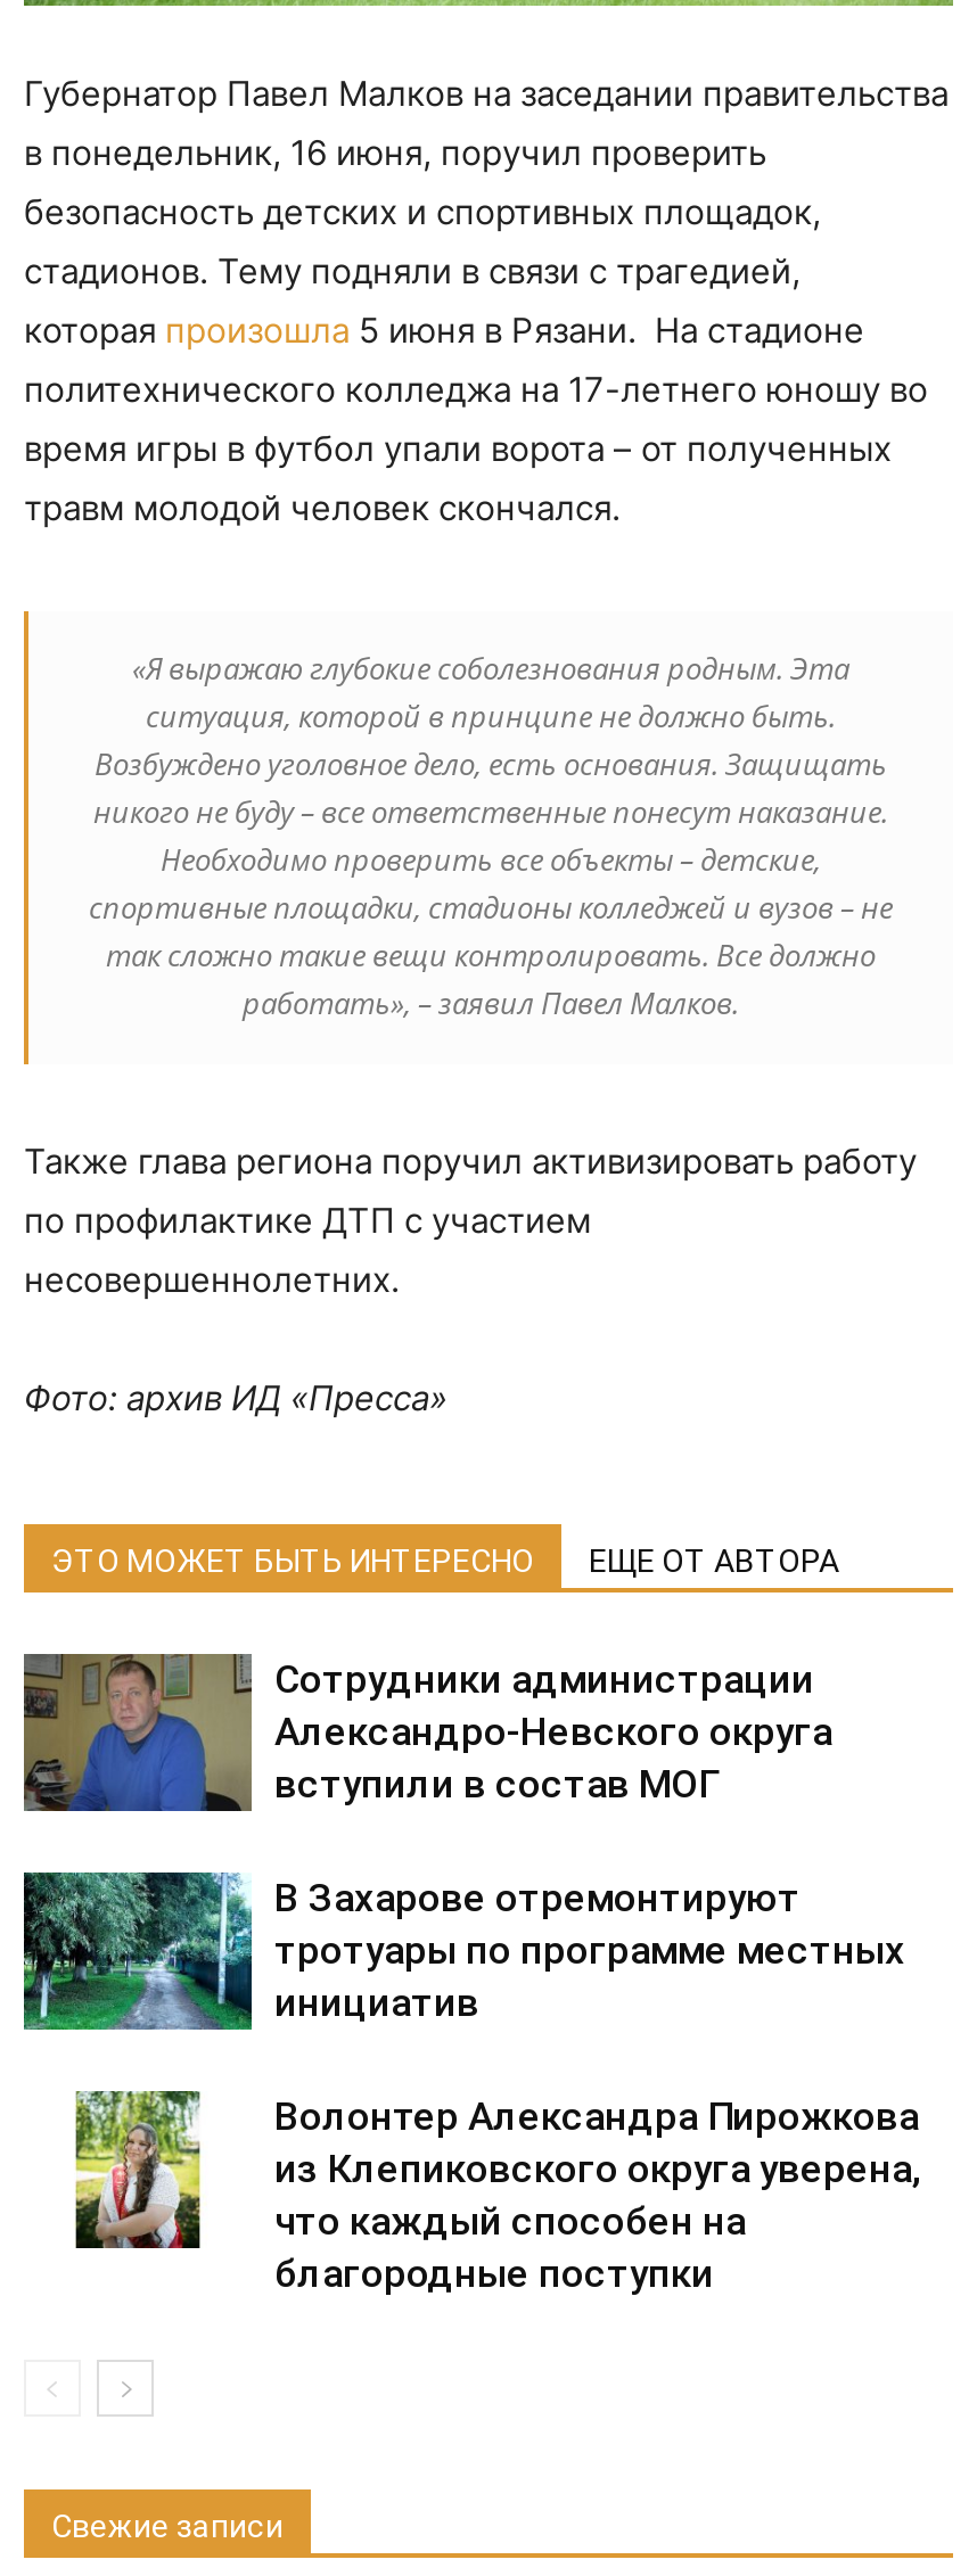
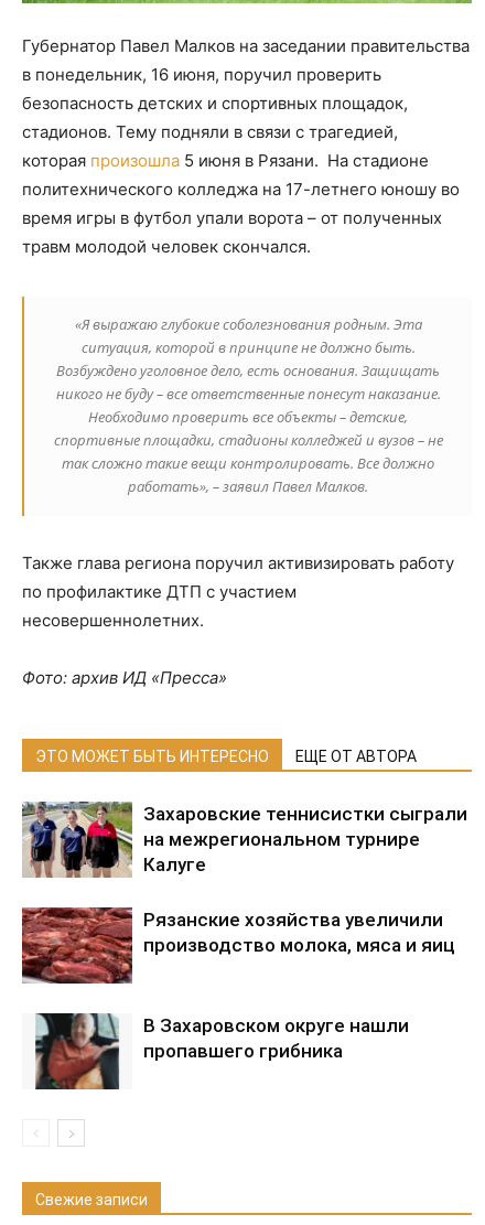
[24,1651,832,1814] [image] | Сотрудники администрации | Александро-Невского округа | вступили в состав МОГ -> [23,800,467,879] [image] | Захаровские теннисистки сыграли | на межрегиональном турнире | Калуге
[22,1869,905,2033] [image] | В Захарове отремонтируют | тротуары по программе местных | инициатив -> [21,906,455,985] [image] | Рязанские хозяйства увеличили | производство молока, мяса и яиц
[51,2088,921,2297] [image] | Волонтер Александра Пирожкова | из Клепиковского округа уверена, | что каждый способен на | благородные поступки -> [34,1012,409,1090] [image] | В Захаровском округе нашли | пропавшего грибника

